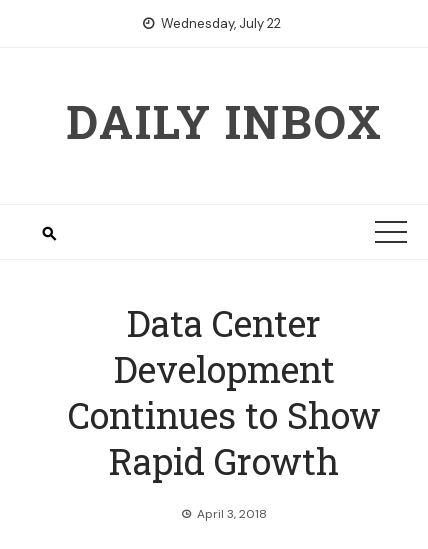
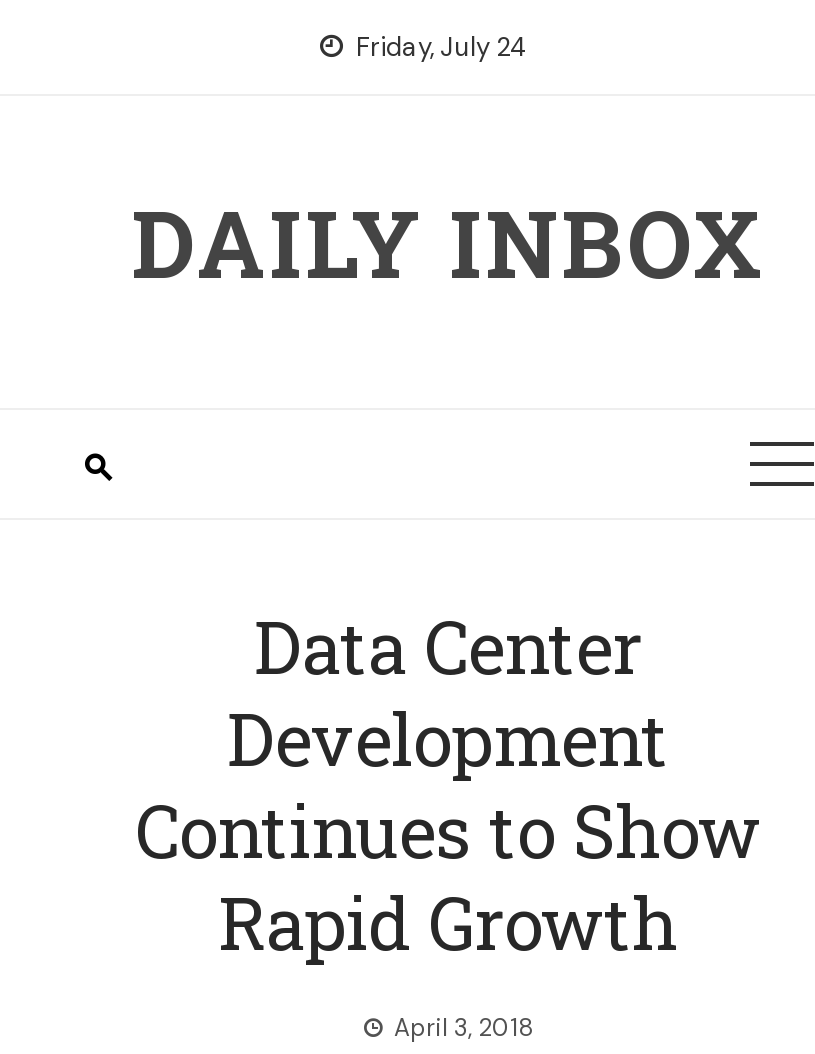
[161,15,281,32] Wednesday, July 22 -> [356,30,528,64] Friday, July 24

